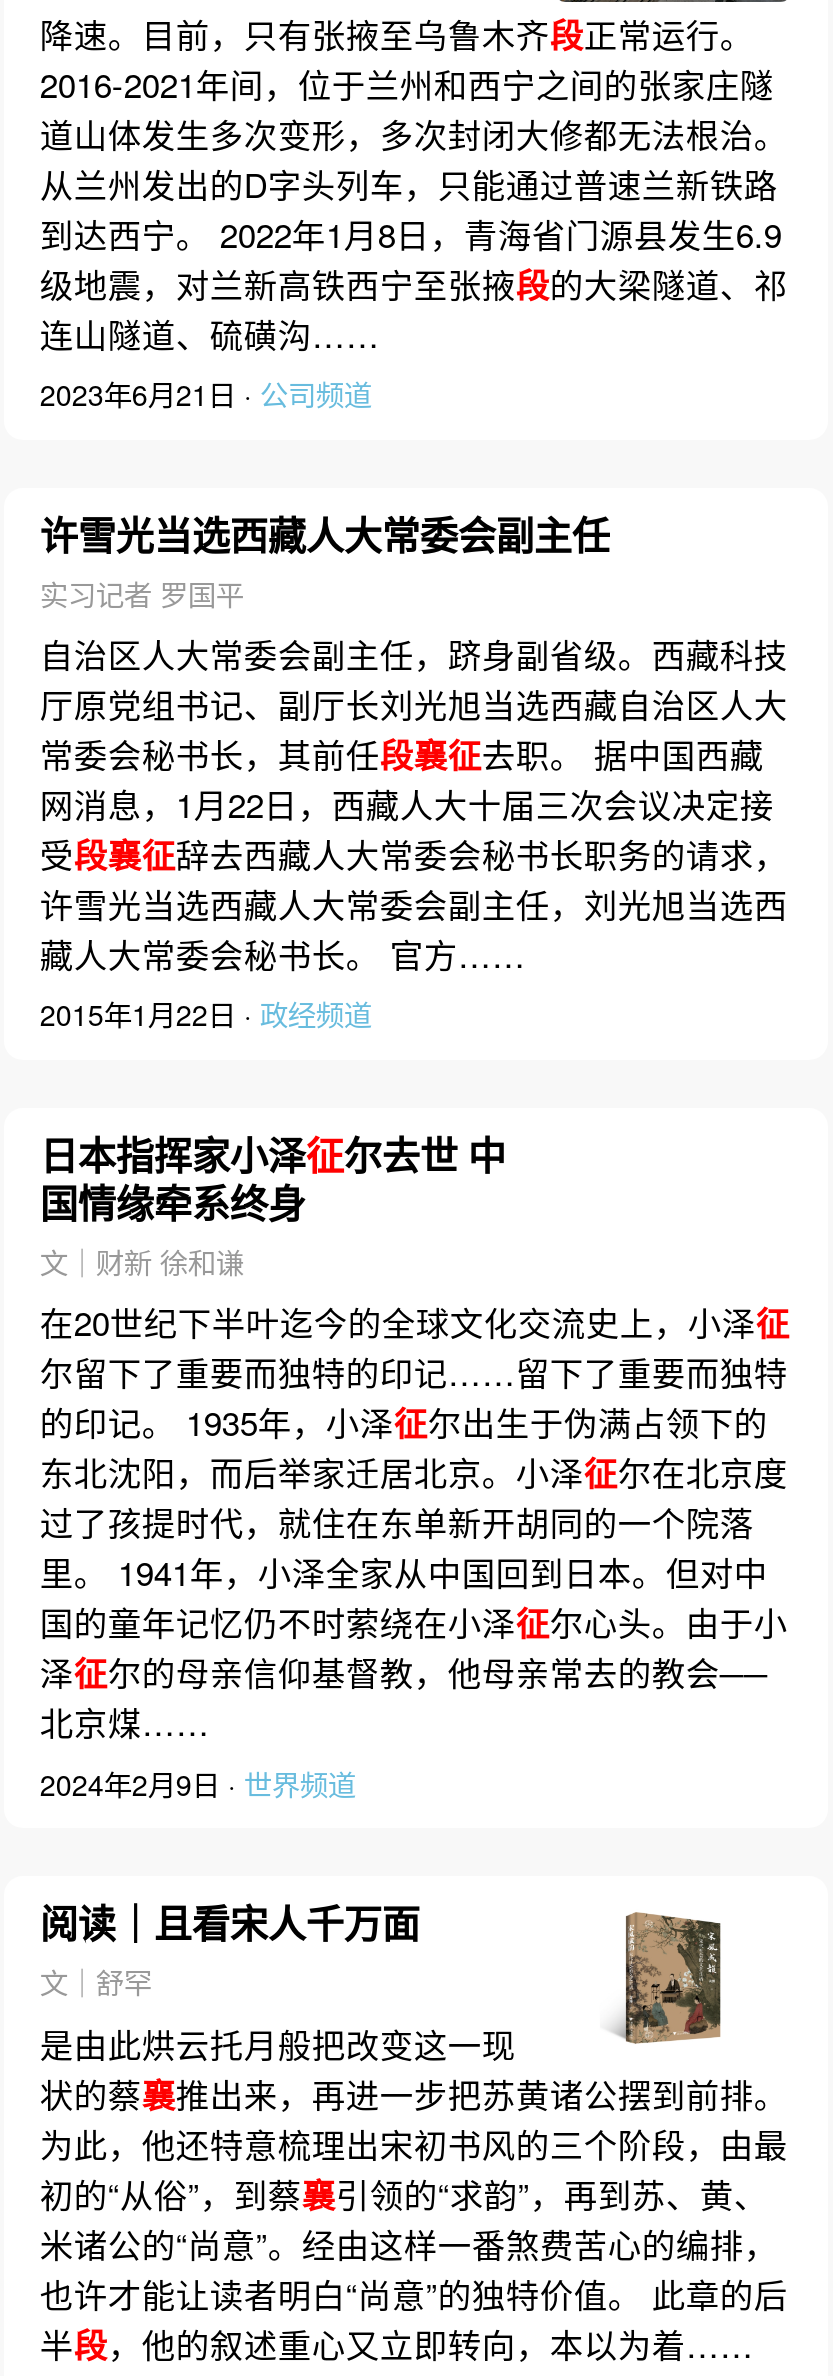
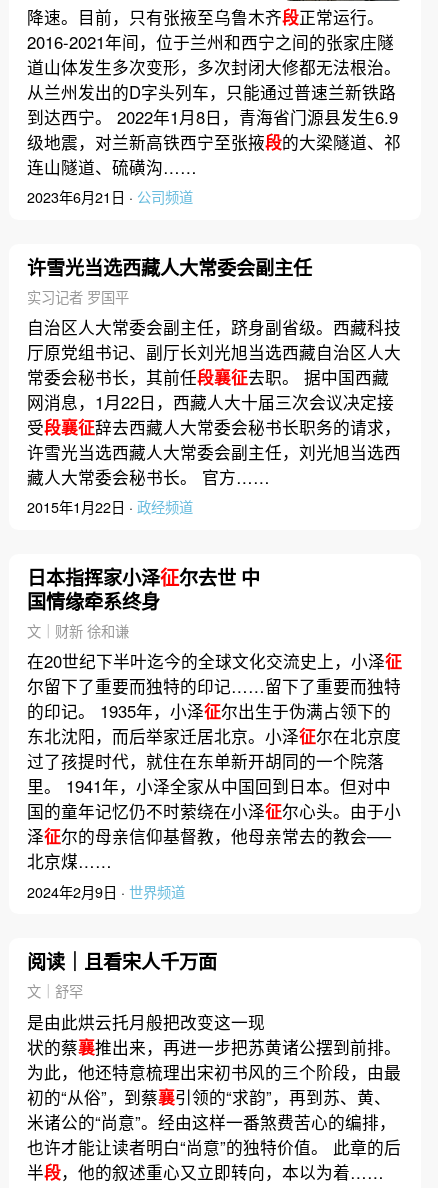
[610,1910,722,2046] [image] -> none

